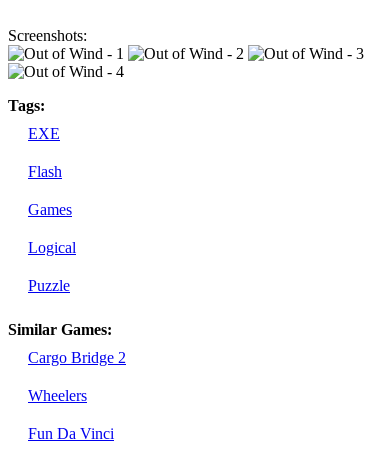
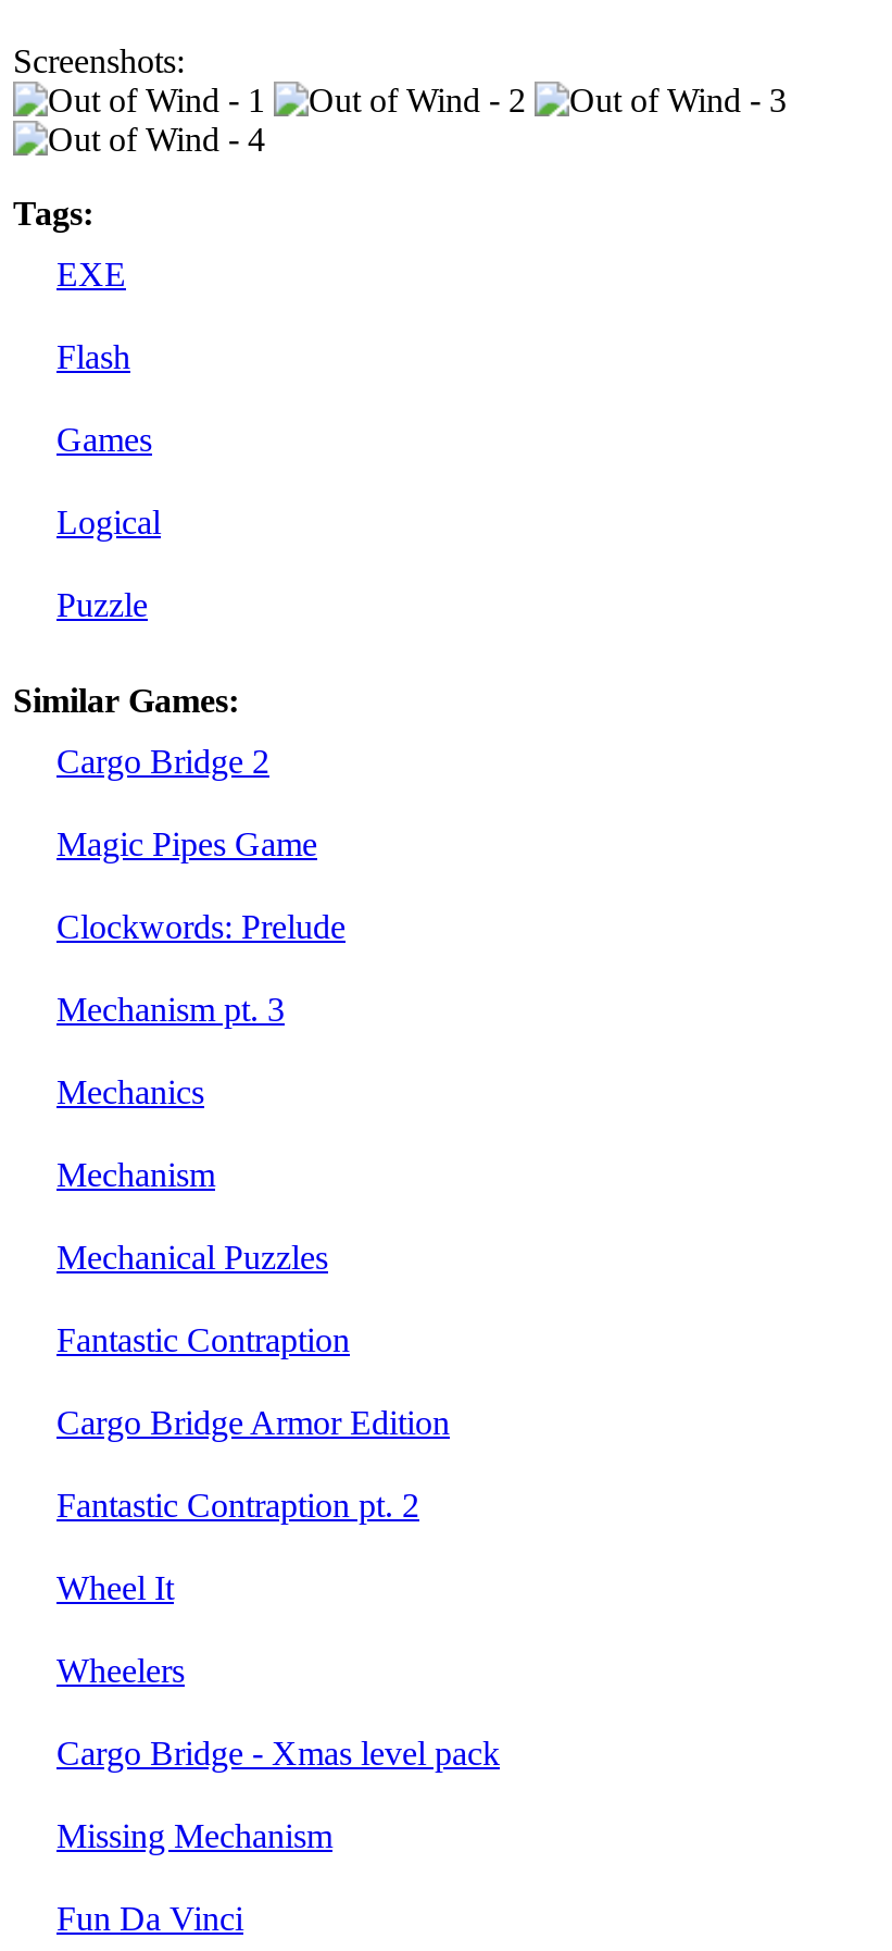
none -> [56,825,450,1606] Magic Pipes Game | Clockwords: Prelude | Mechanism pt. 3 | Mechanics | Mechanism | Mechanical Puzzles | Fantastic Contraption | Cargo Bridge Armor Edition | Fantastic Contraption pt. 2 | Wheel It
none -> [56,1734,500,1854] Cargo Bridge - Xmas level pack | Missing Mechanism

